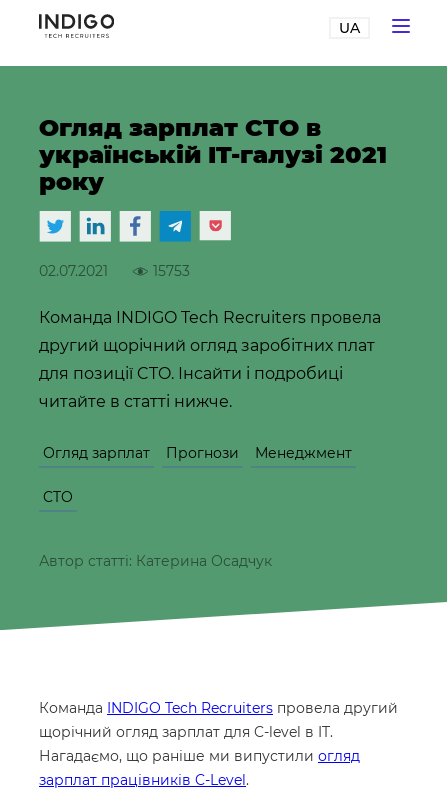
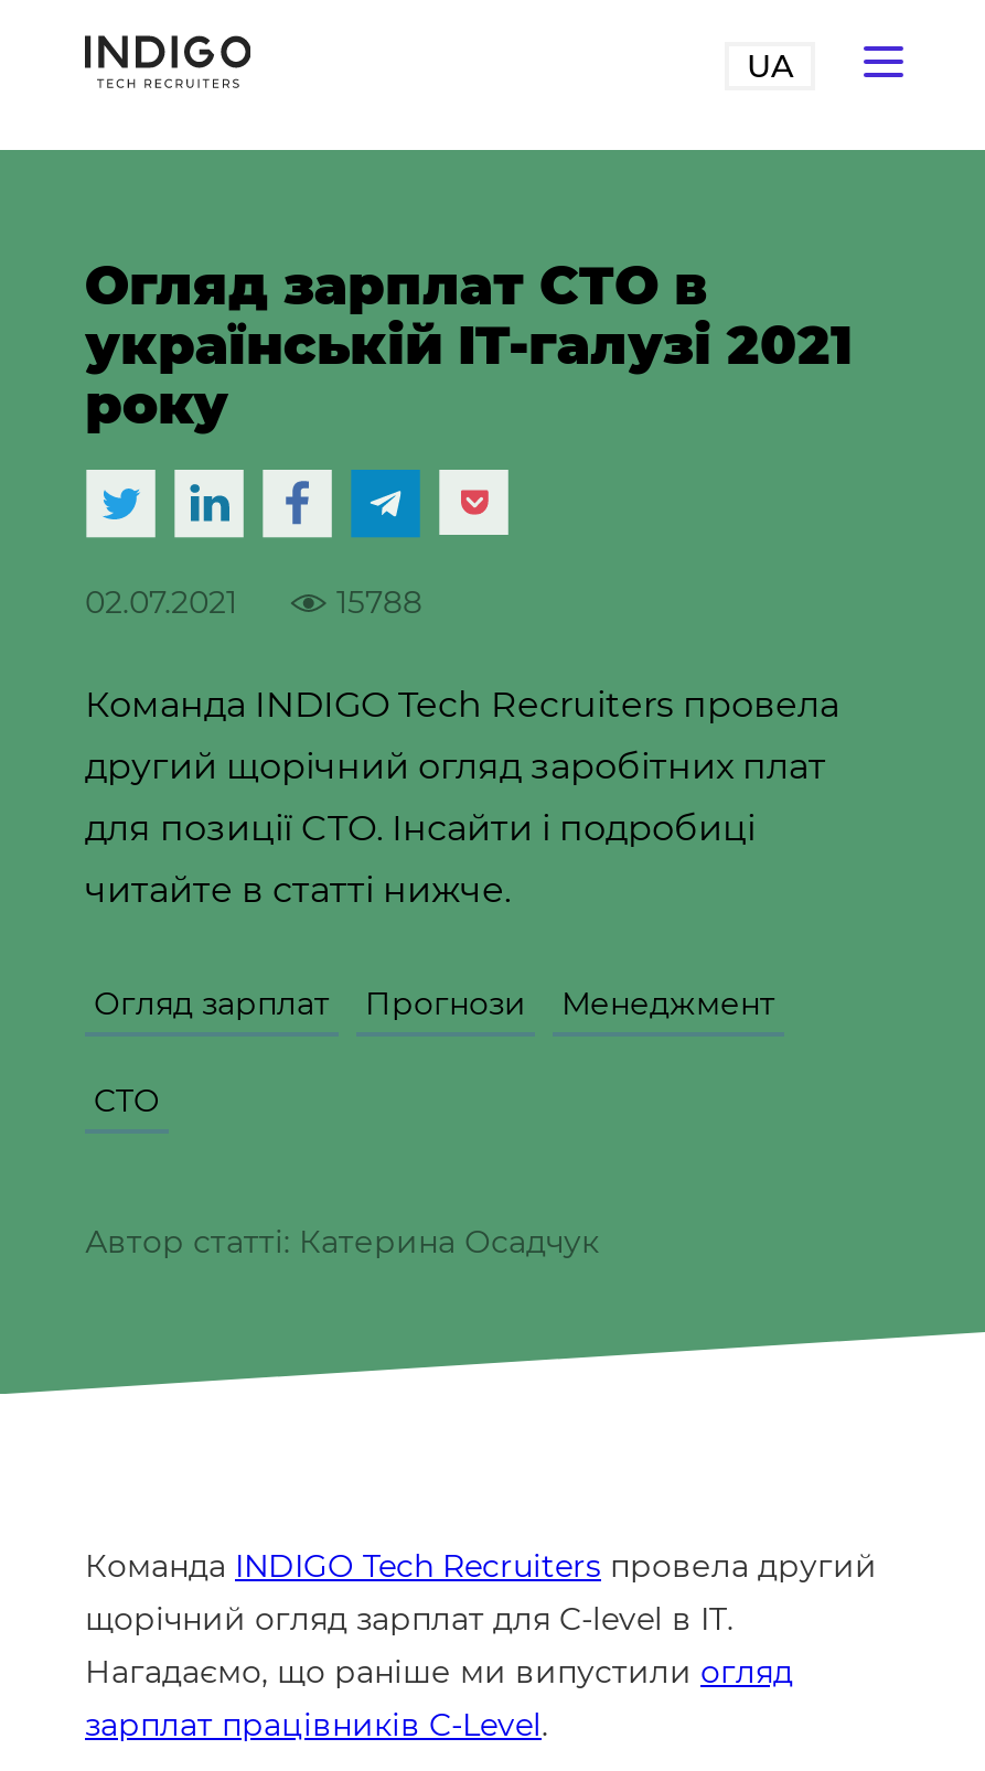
[153,262,190,280] 15753 -> [336,583,422,622] 15788

